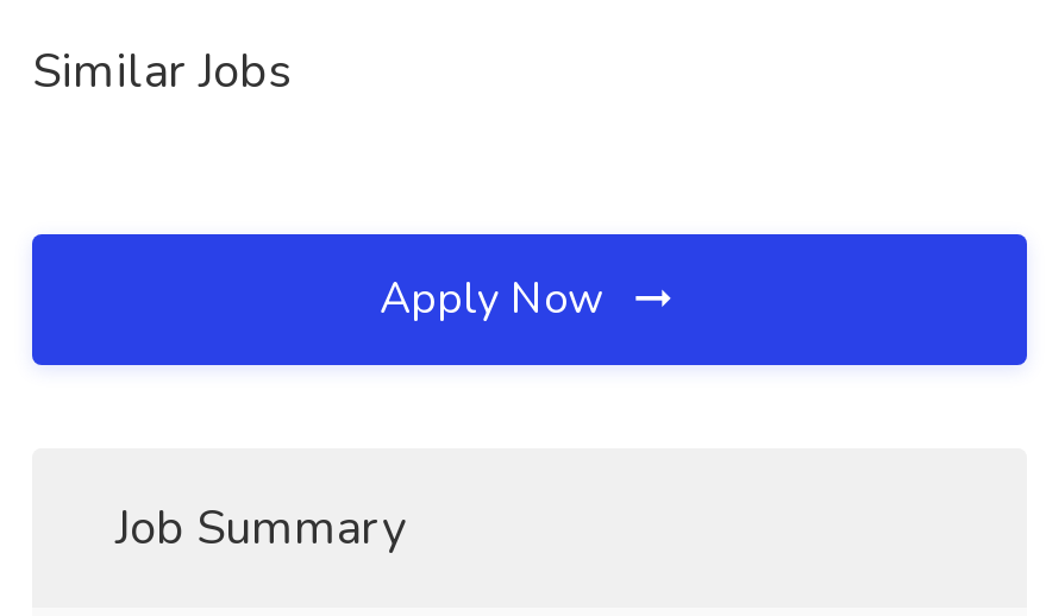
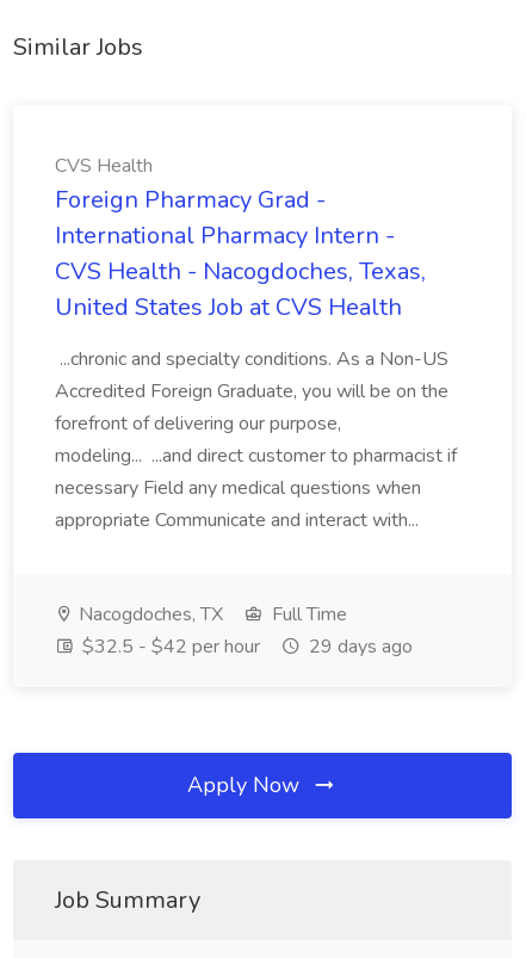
none -> [55,153,457,533] CVS Health | Foreign Pharmacy Grad - | International Pharmacy Intern - | CVS Health - Nacogdoches, Texas, | United States Job at CVS Health | ...chronic and specialty conditions. As a Non-US | Accredited Foreign Graduate, you will be on the | forefront of delivering our purpose, | modeling... ...and direct customer to pharmacist if | necessary Field any medical questions when | appropriate Communicate and interact with...
none -> [74,601,413,660] Nacogdoches, TX | Full Time | $32.5 - $42 per hour | 29 days ago

